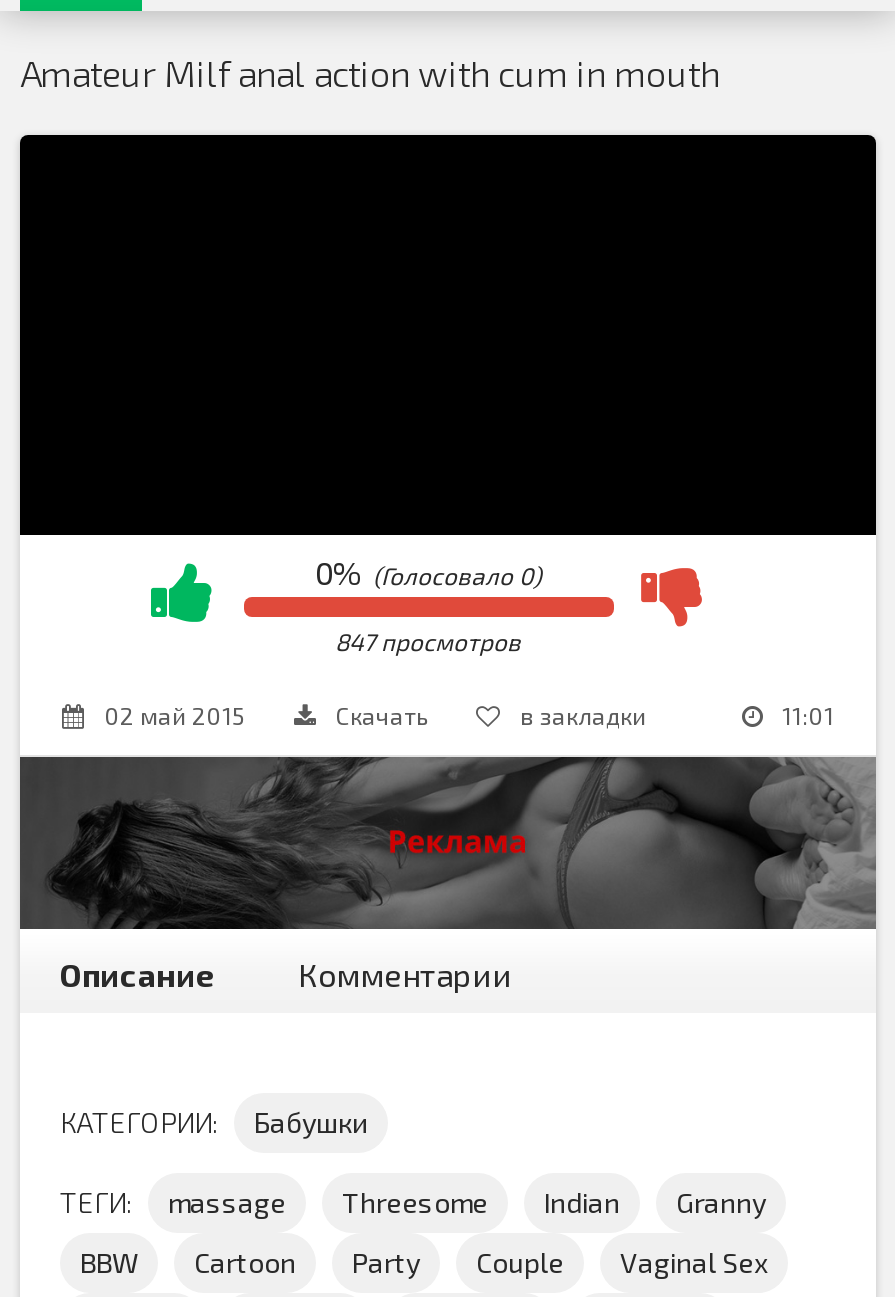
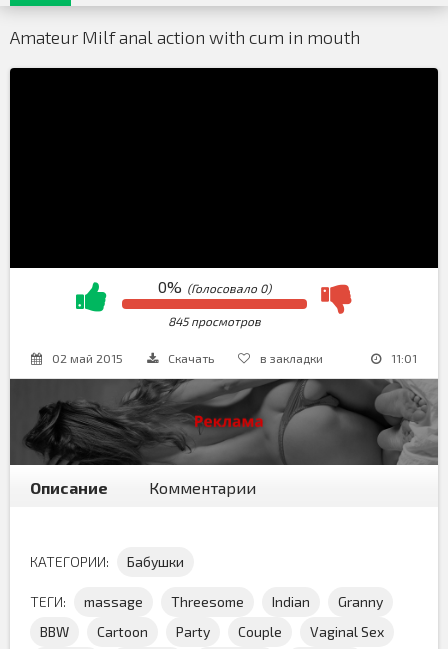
[335,627,521,655] 847 просмотров -> [167,314,260,328] 845 просмотров

